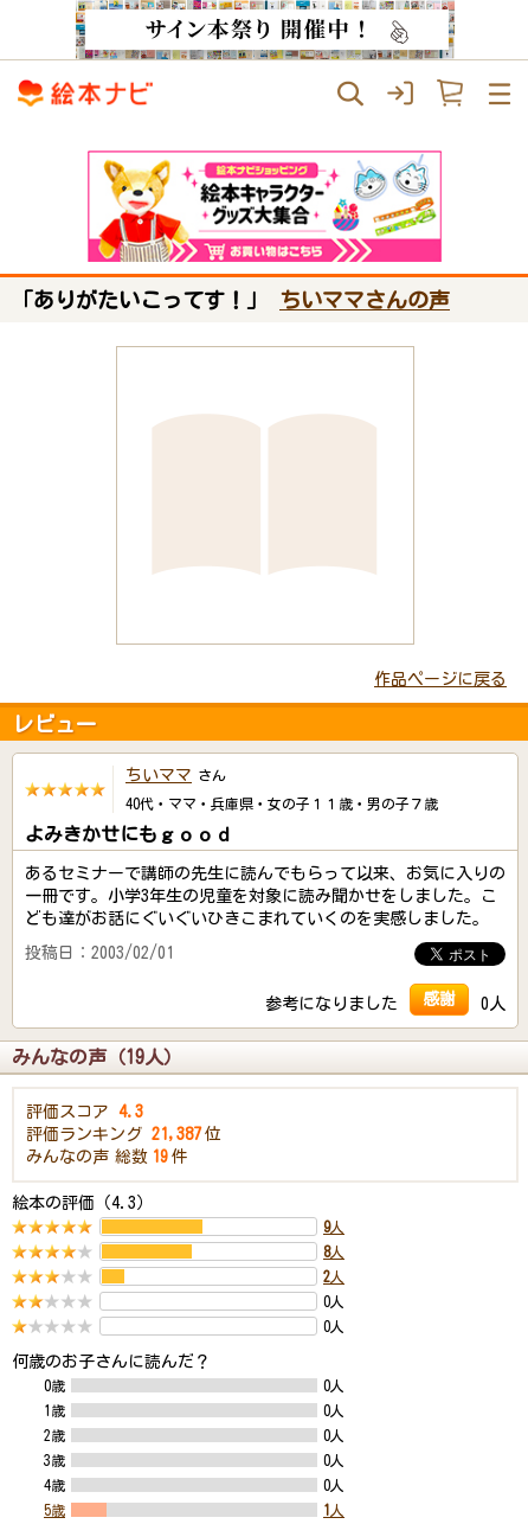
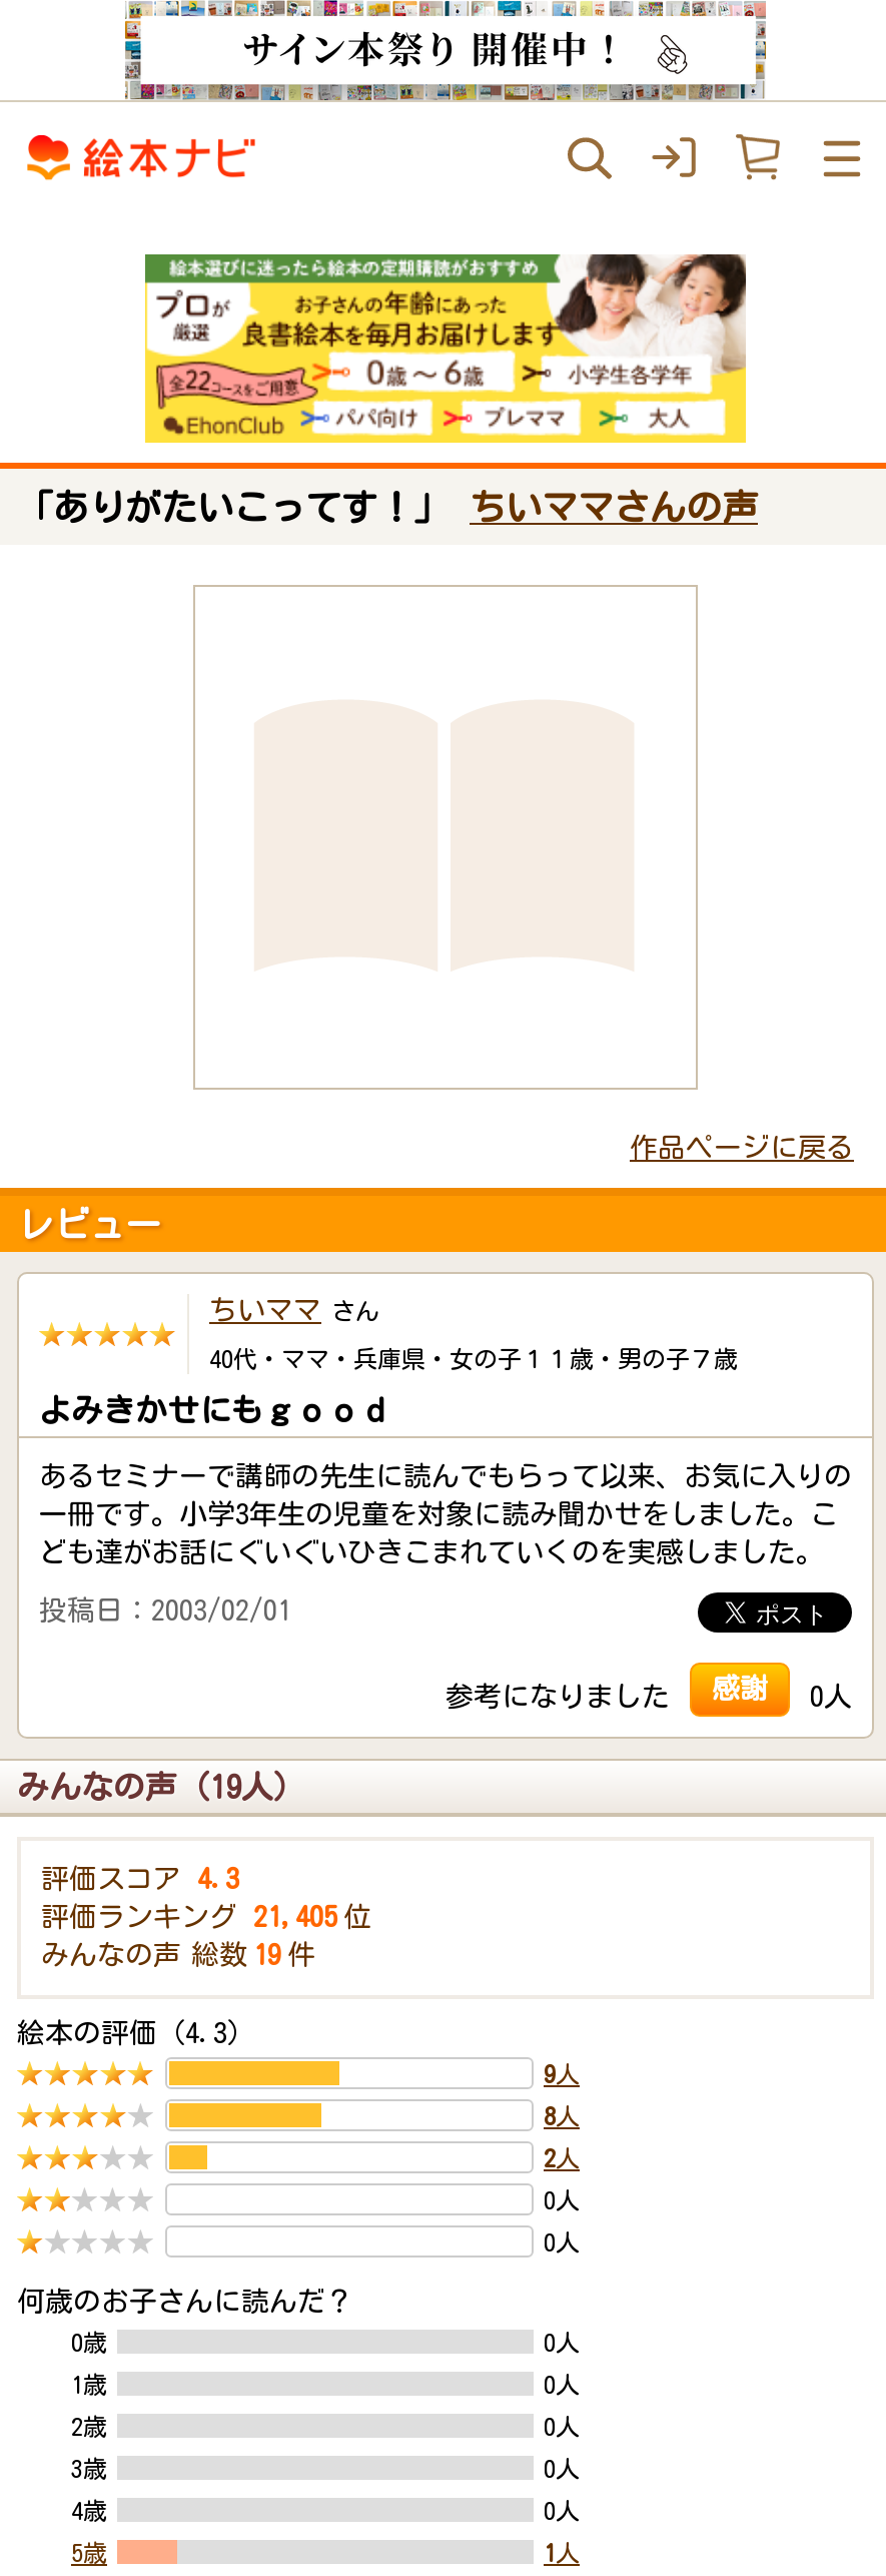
[86,149,443,263] [image] -> [143,252,748,445] [image]
[26,1126,221,1142] 評価ランキング 21,387 位 -> [41,1903,371,1931] 評価ランキング 21,405 位

